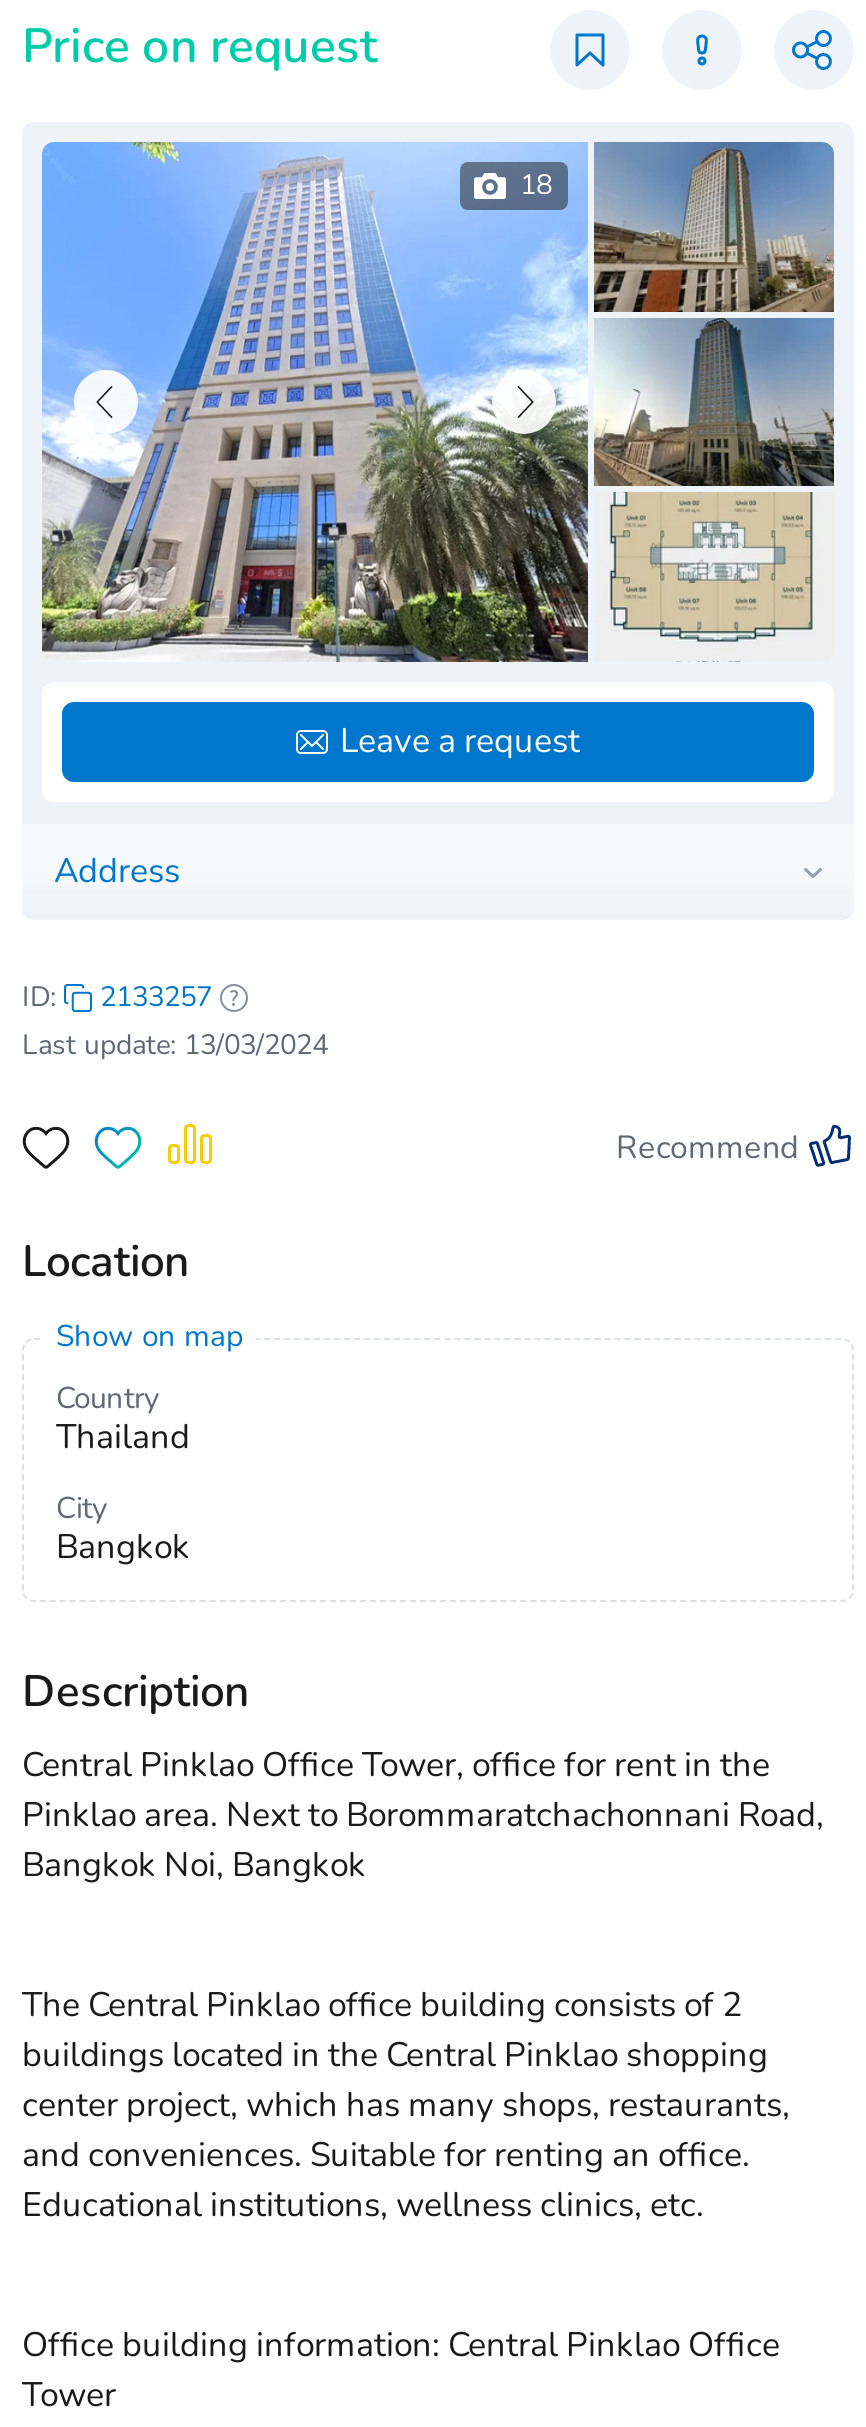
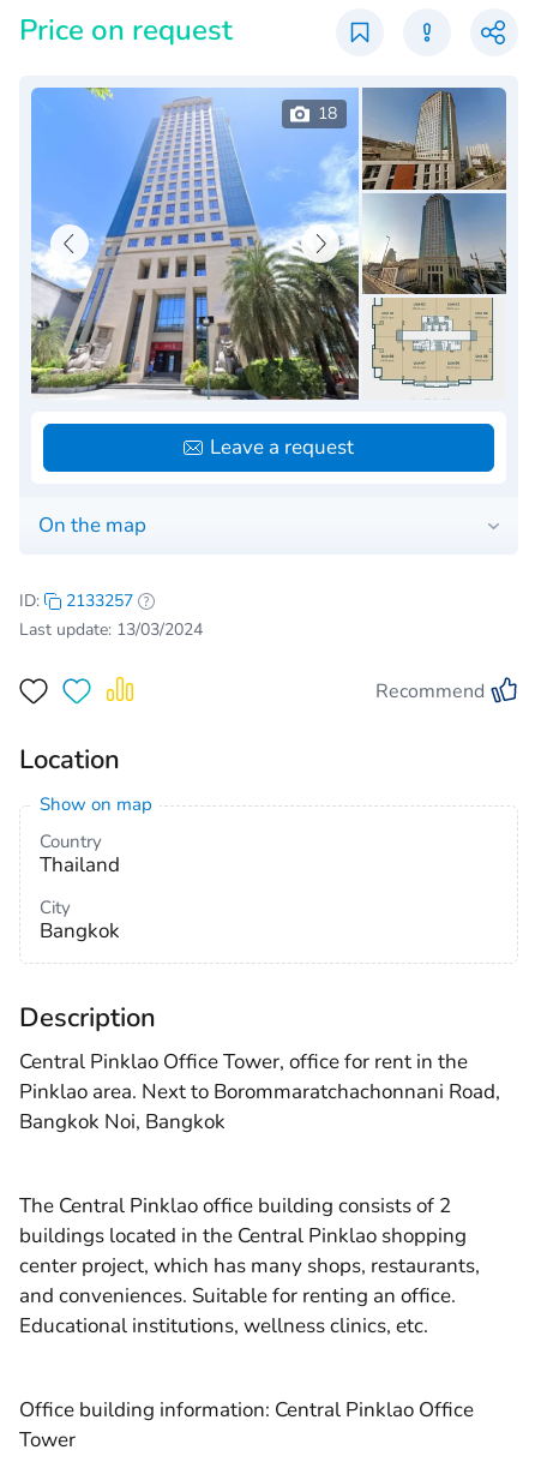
[54,848,180,894] Address -> [38,511,146,539] On the map

